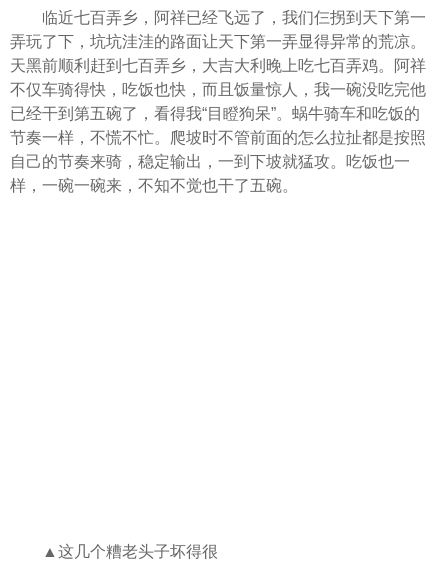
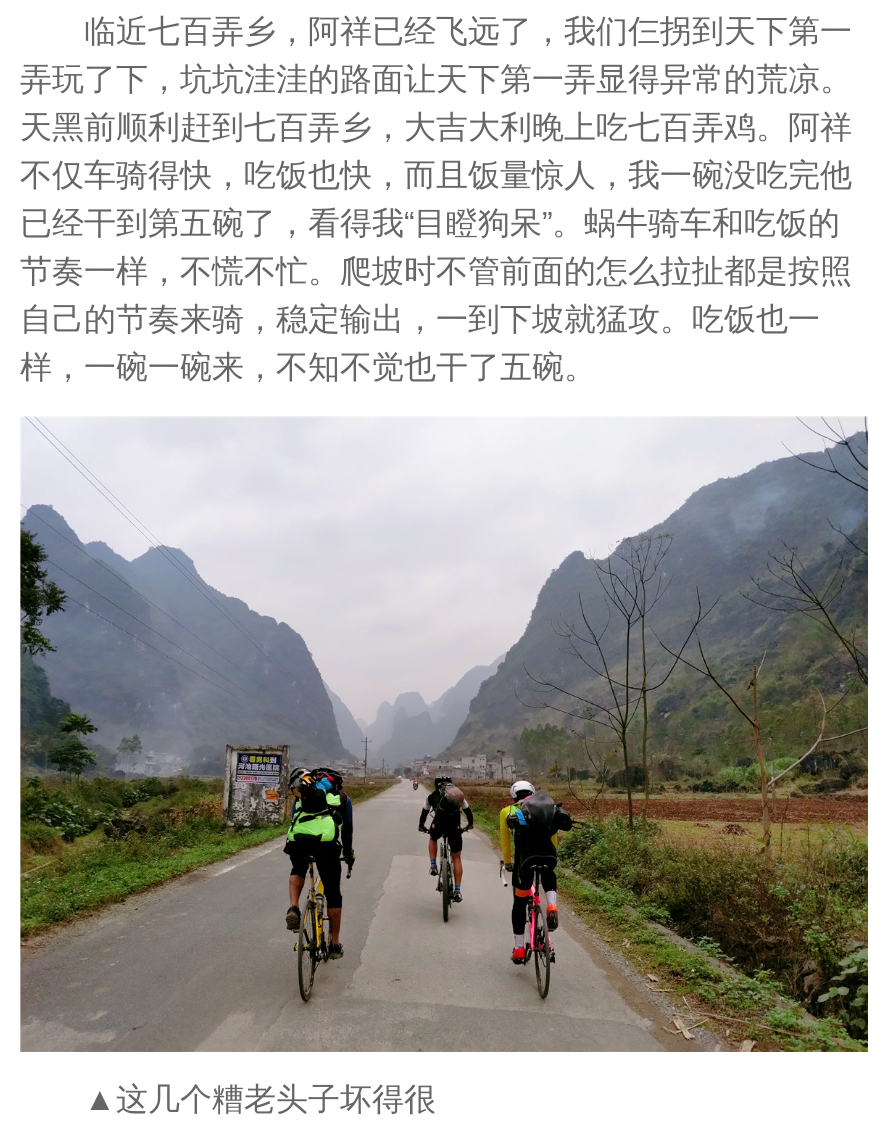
none -> [18,416,870,1054] [image]

